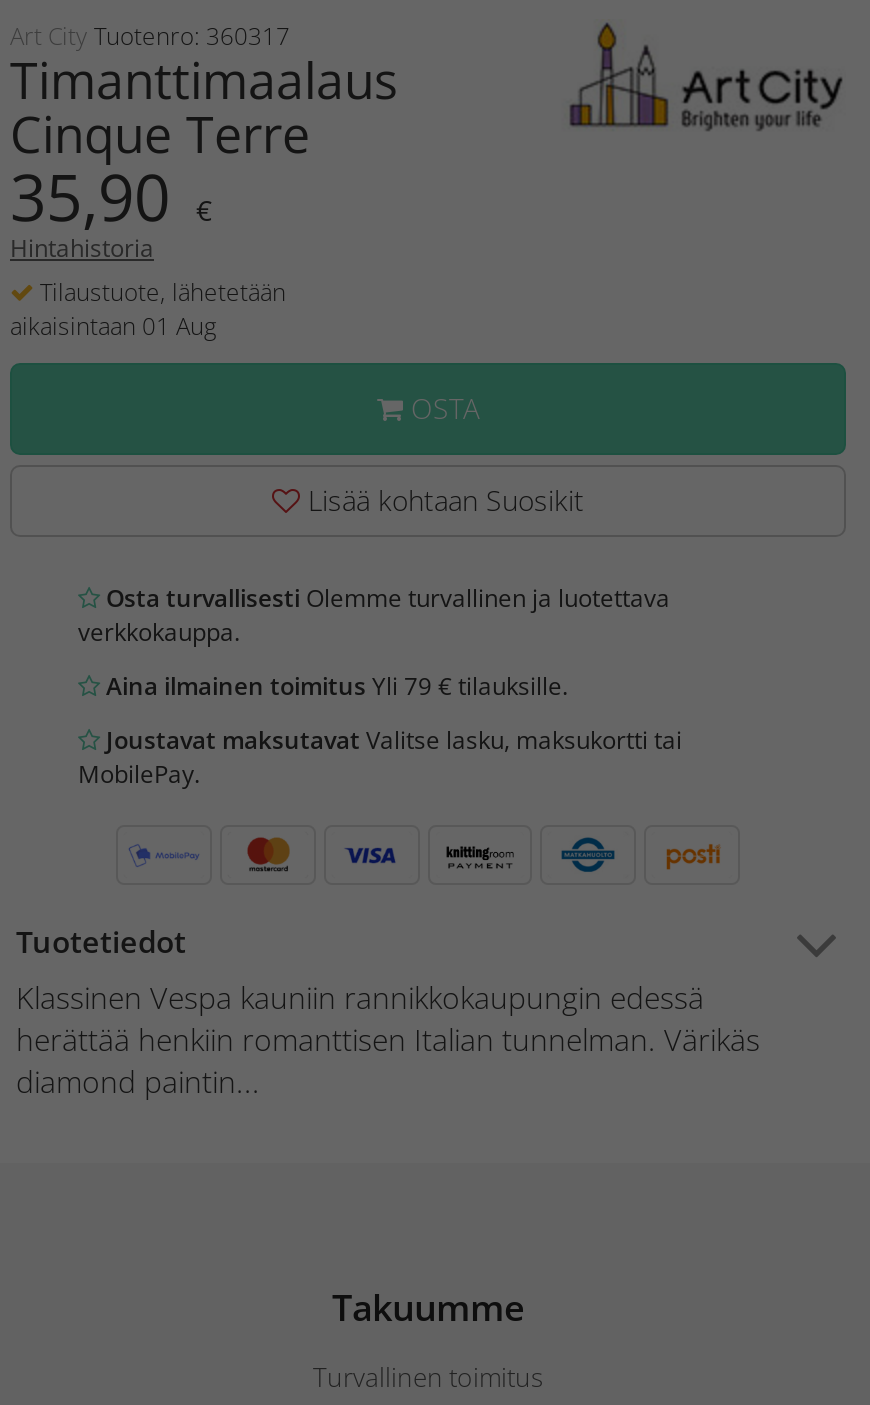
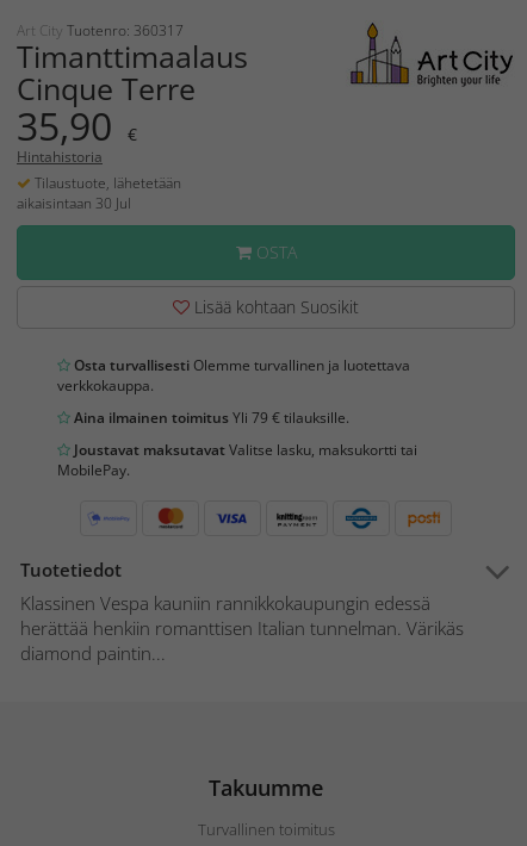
[10,309,216,343] aikaisintaan 01 Aug -> [17,193,131,214] aikaisintaan 30 Jul

